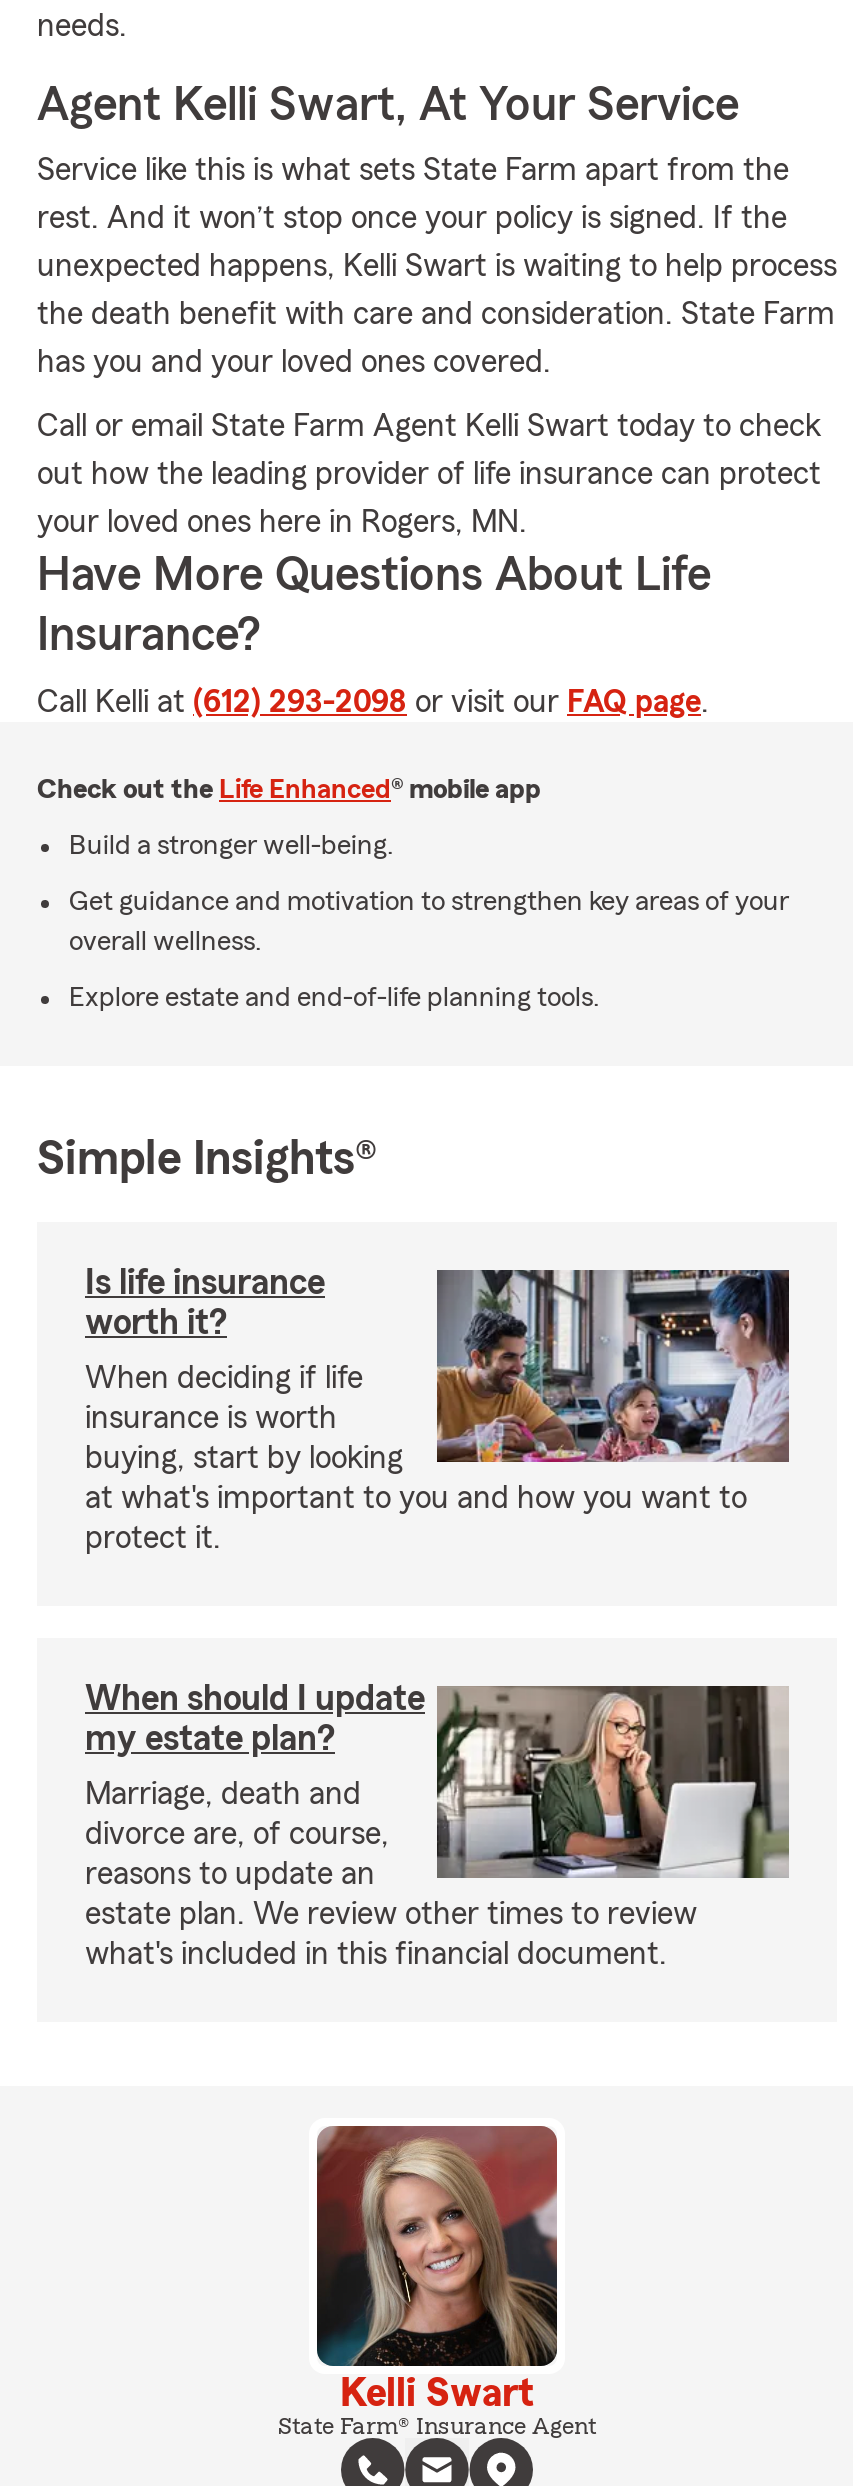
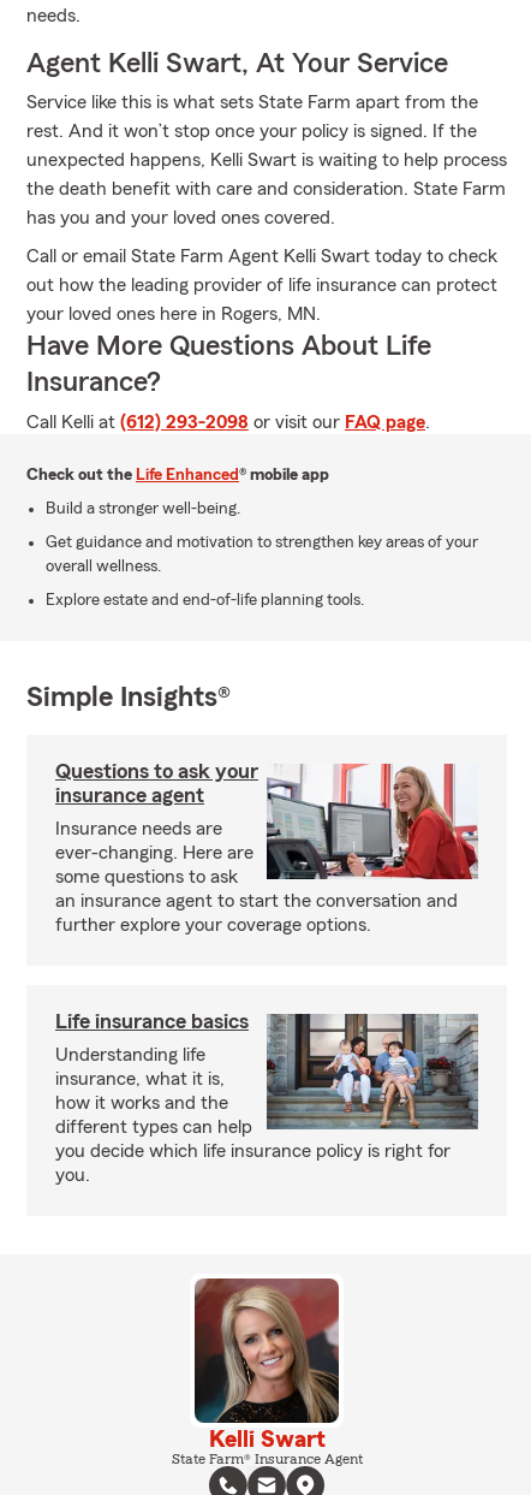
[85,1264,325,1340] Is life insurance | worth it? -> [55,760,258,806] Questions to ask your | insurance agent
[85,1268,791,1554] [image] | When deciding if life | insurance is worth | buying, start by looking | at what's important to you and how you want to | protect it. -> [55,763,478,935] [image] | Insurance needs are | ever-changing. Here are | some questions to ask | an insurance agent to start the conversation and | further explore your coverage options.
[85,1680,425,1756] When should I update | my estate plan? -> [55,1010,249,1032] Life insurance basics
[85,1684,789,1970] [image] | Marriage, death and | divorce are, of course, | reasons to update an | estate plan. We review other times to review | what's included in this financial document. -> [55,1014,478,1185] [image] | Understanding life | insurance, what it is, | how it works and the | different types can help | you decide which life insurance policy is right for | you.

